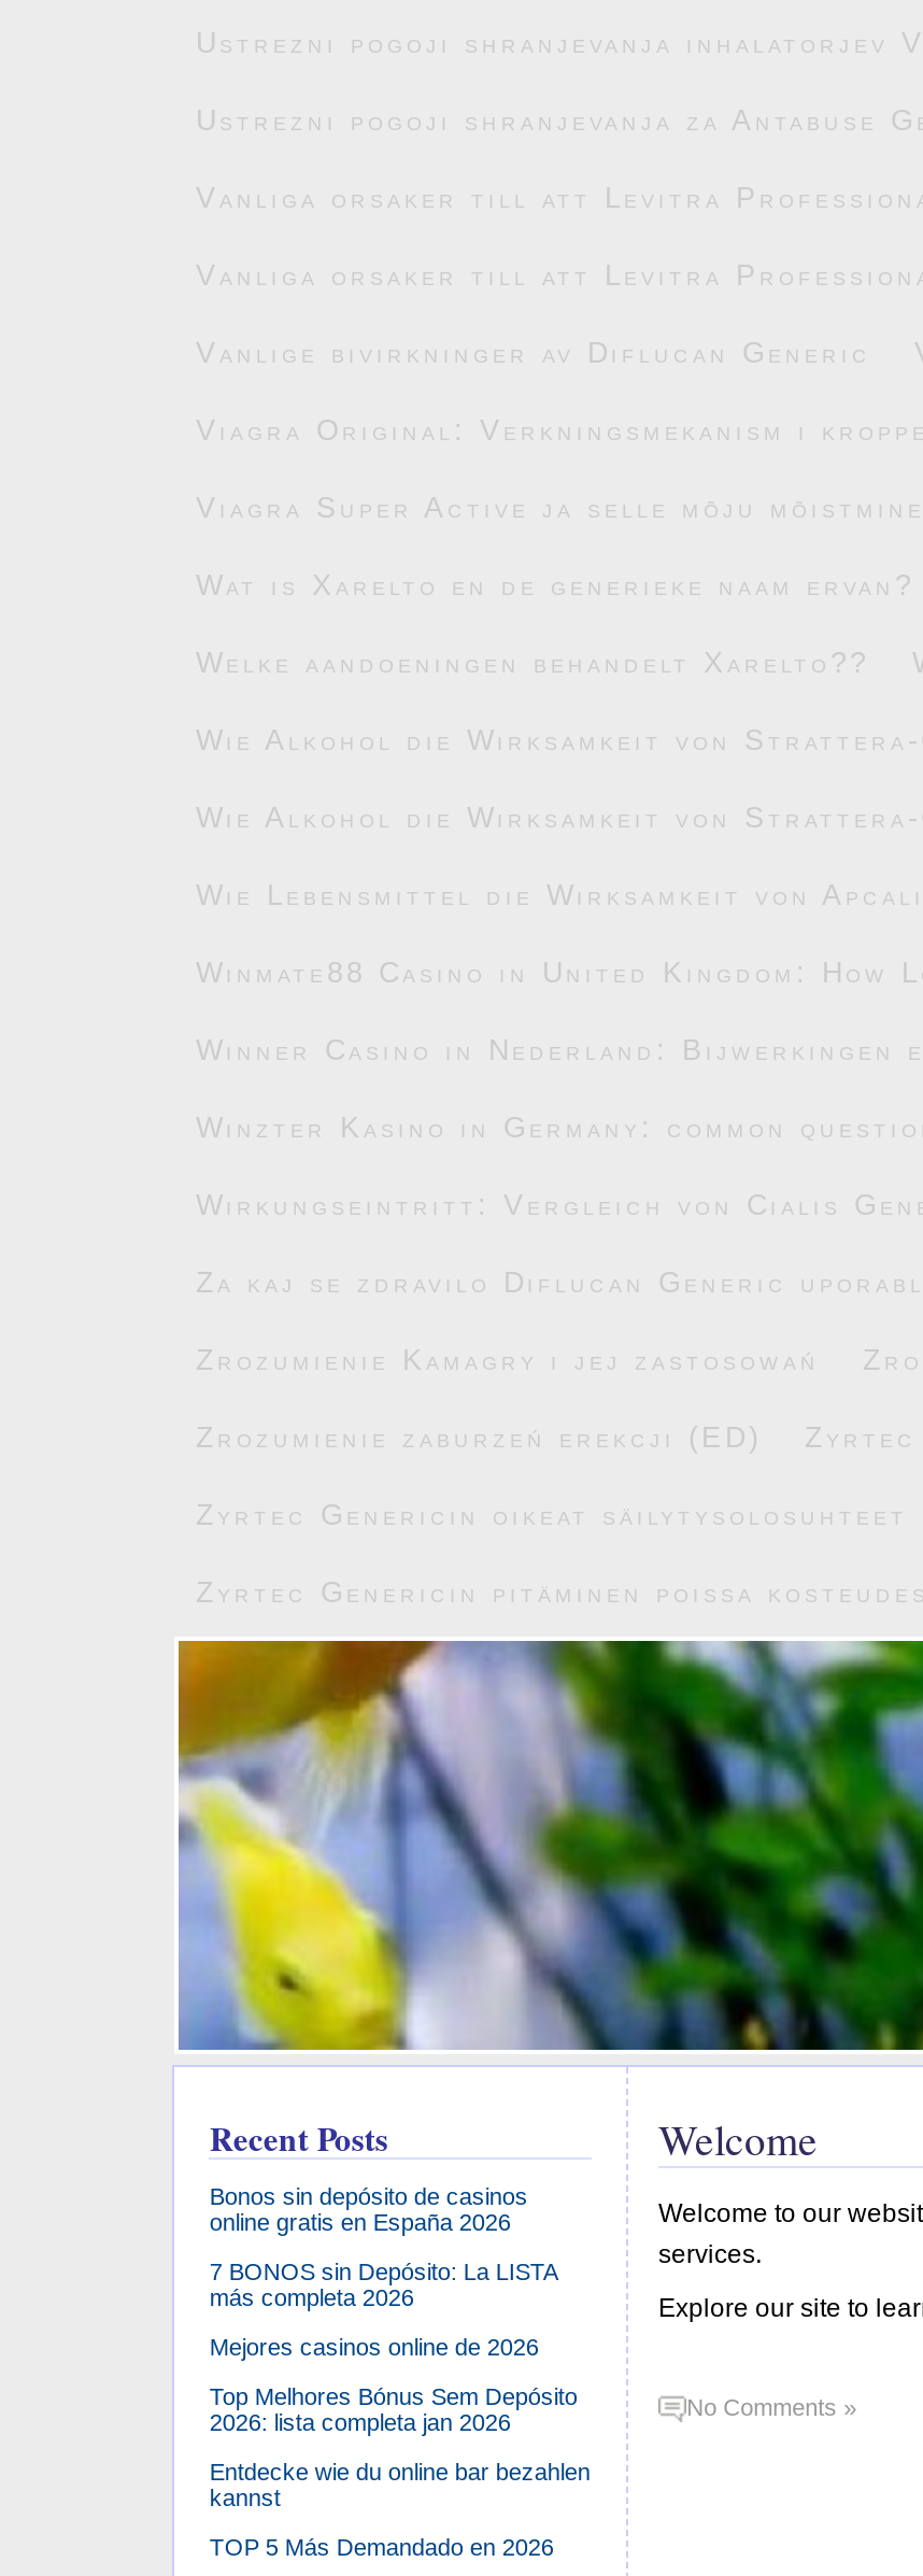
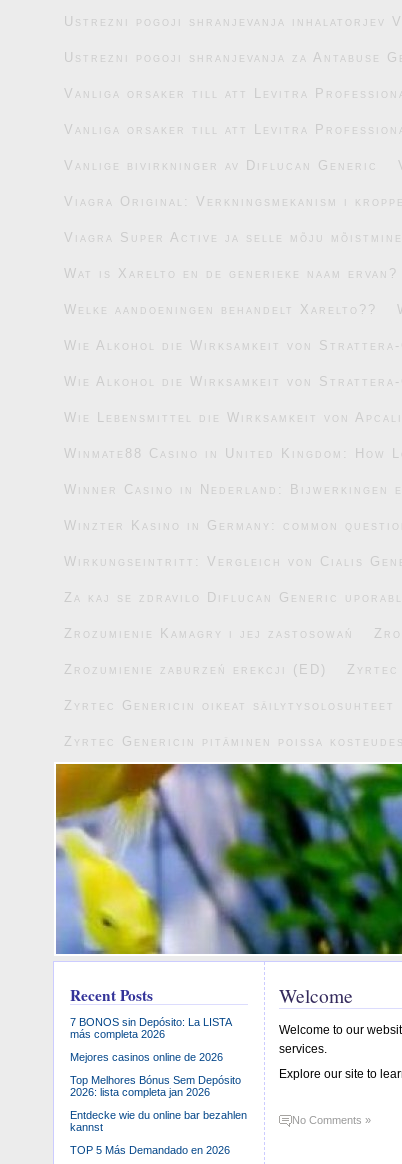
[210,2183,528,2235] Bonos sin depósito de casinos | online gratis en España 2026 -> none

